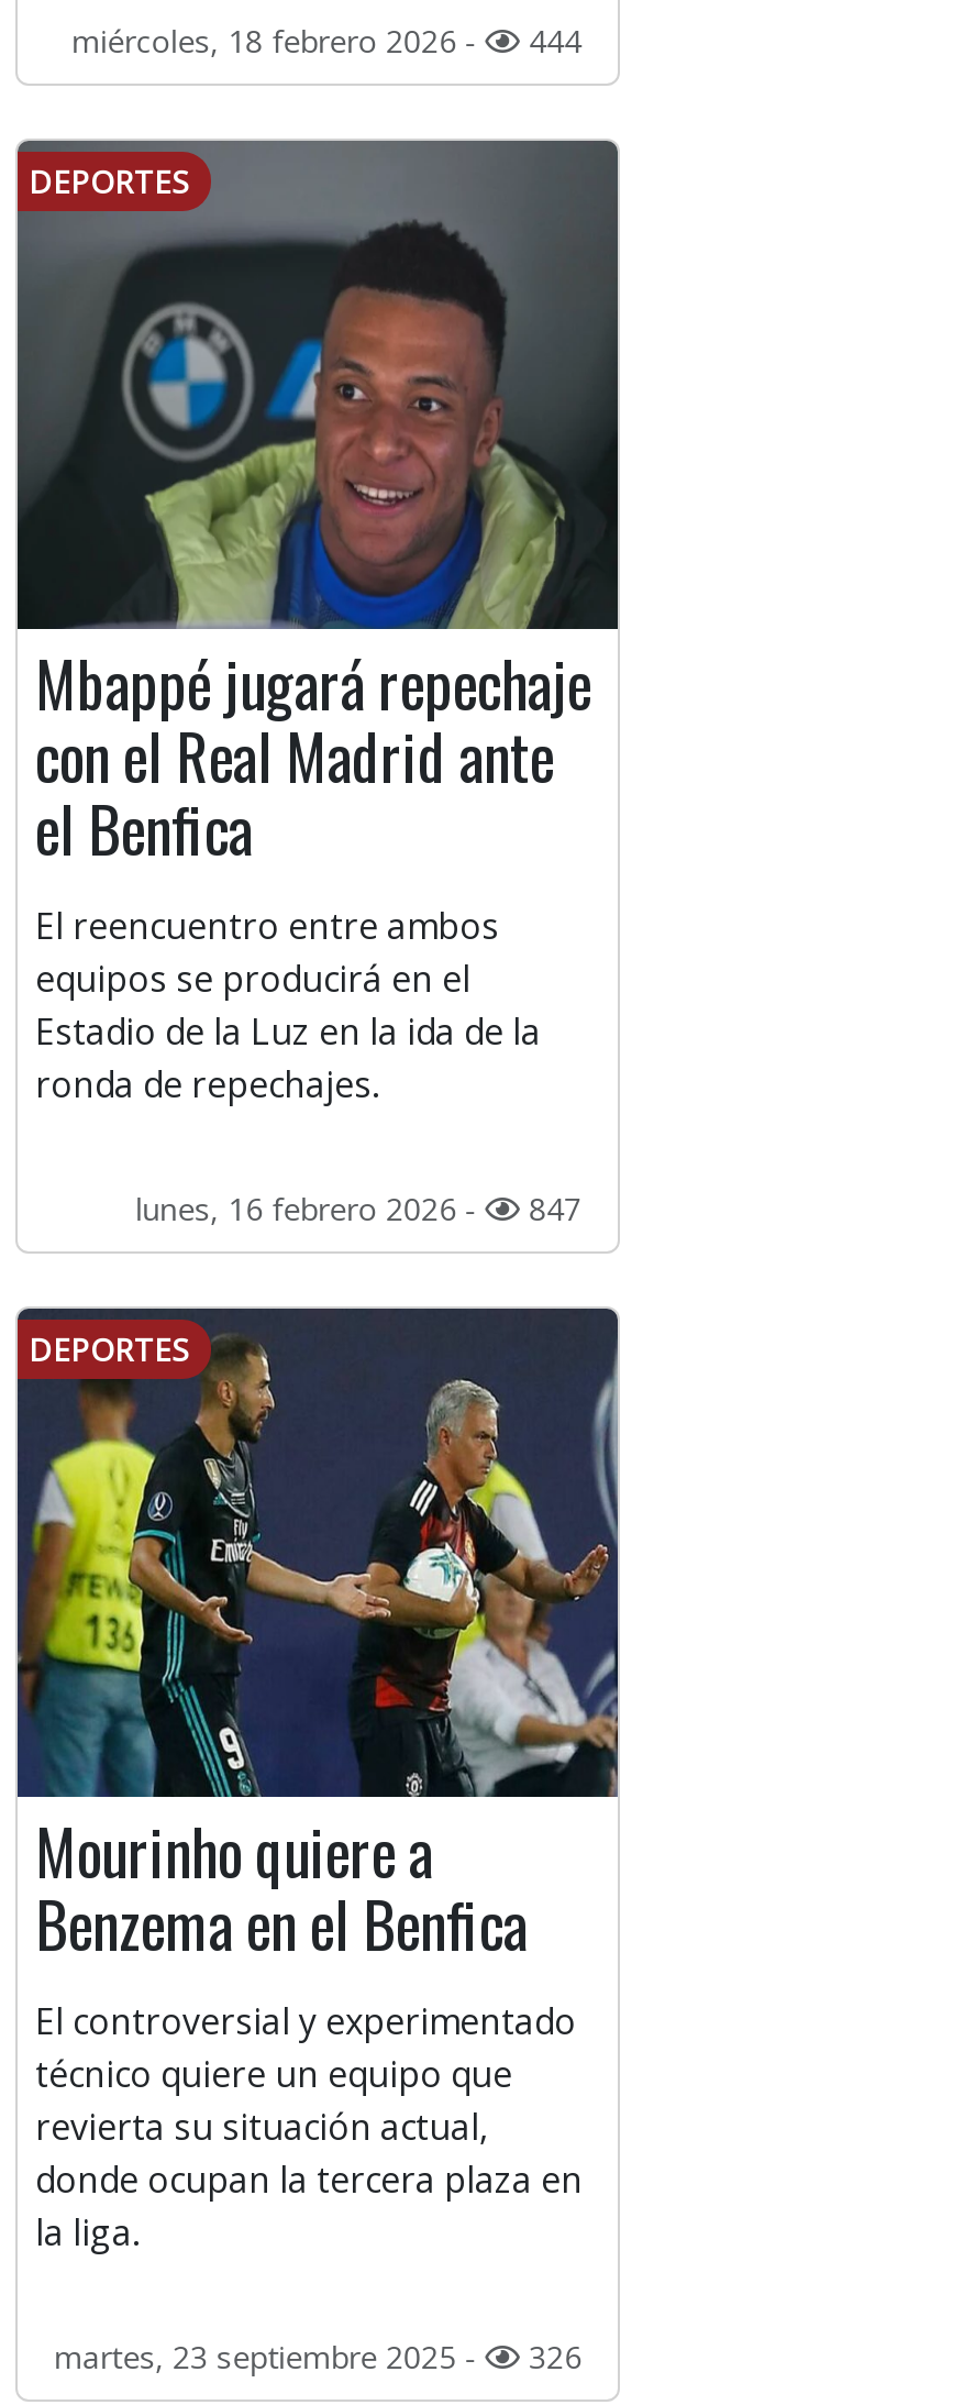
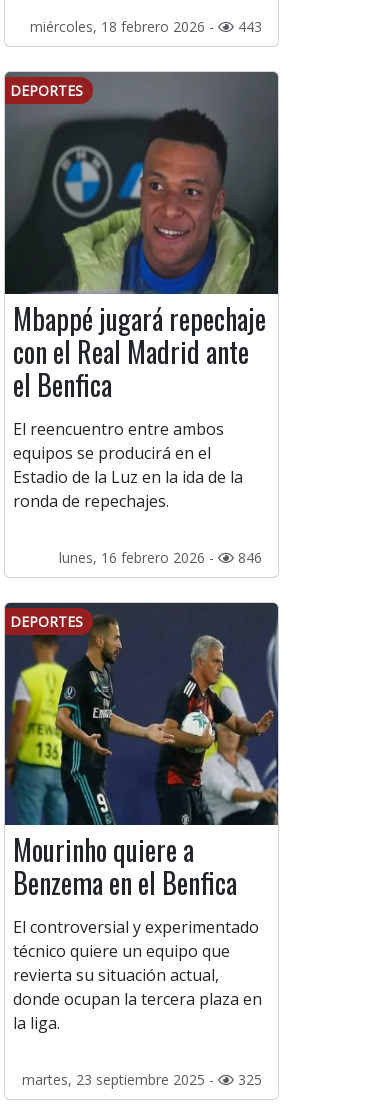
[72,20,582,62] miércoles, 18 febrero 2026 - 444 -> [30,17,262,36] miércoles, 18 febrero 2026 - 443
[136,1188,582,1229] lunes, 16 febrero 2026 - 847 -> [59,548,262,567] lunes, 16 febrero 2026 - 846
[54,2336,582,2378] martes, 23 septiembre 2025 - 326 -> [22,1070,262,1089] martes, 23 septiembre 2025 - 325

